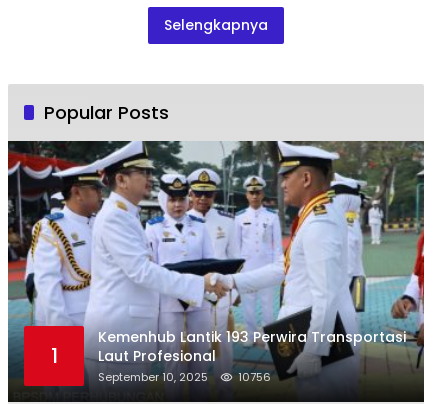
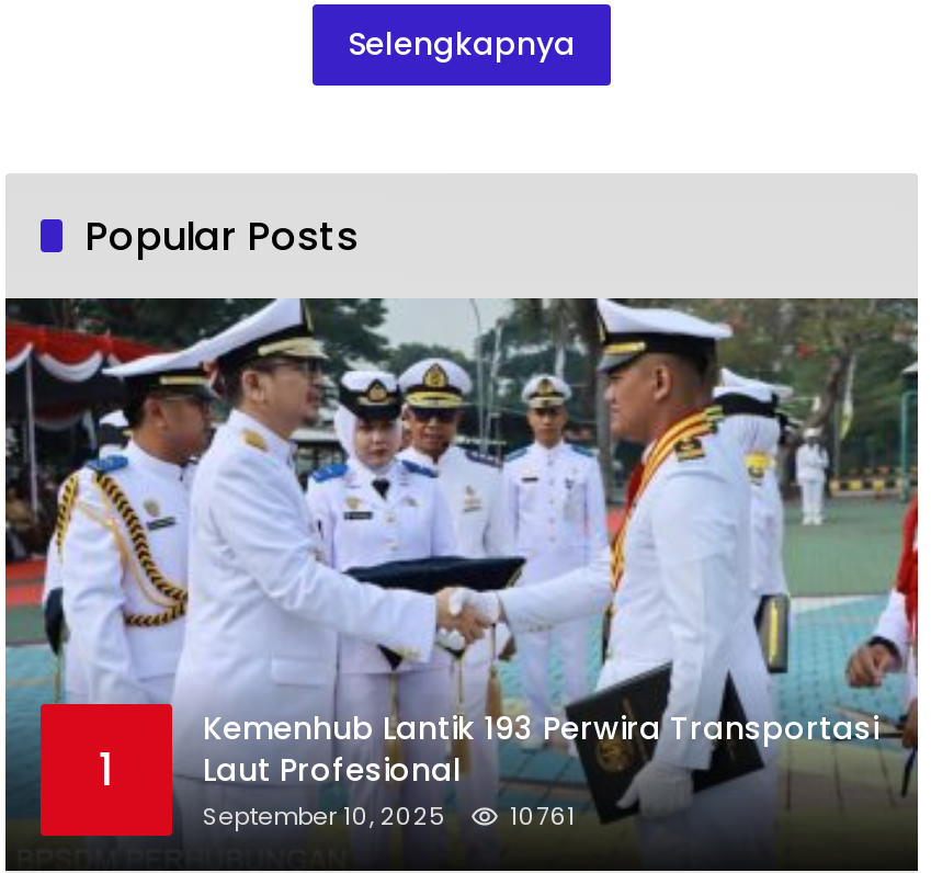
[98,369,271,385] September 10, 2025 10756 -> [203,800,576,835] September 10, 2025 10761

